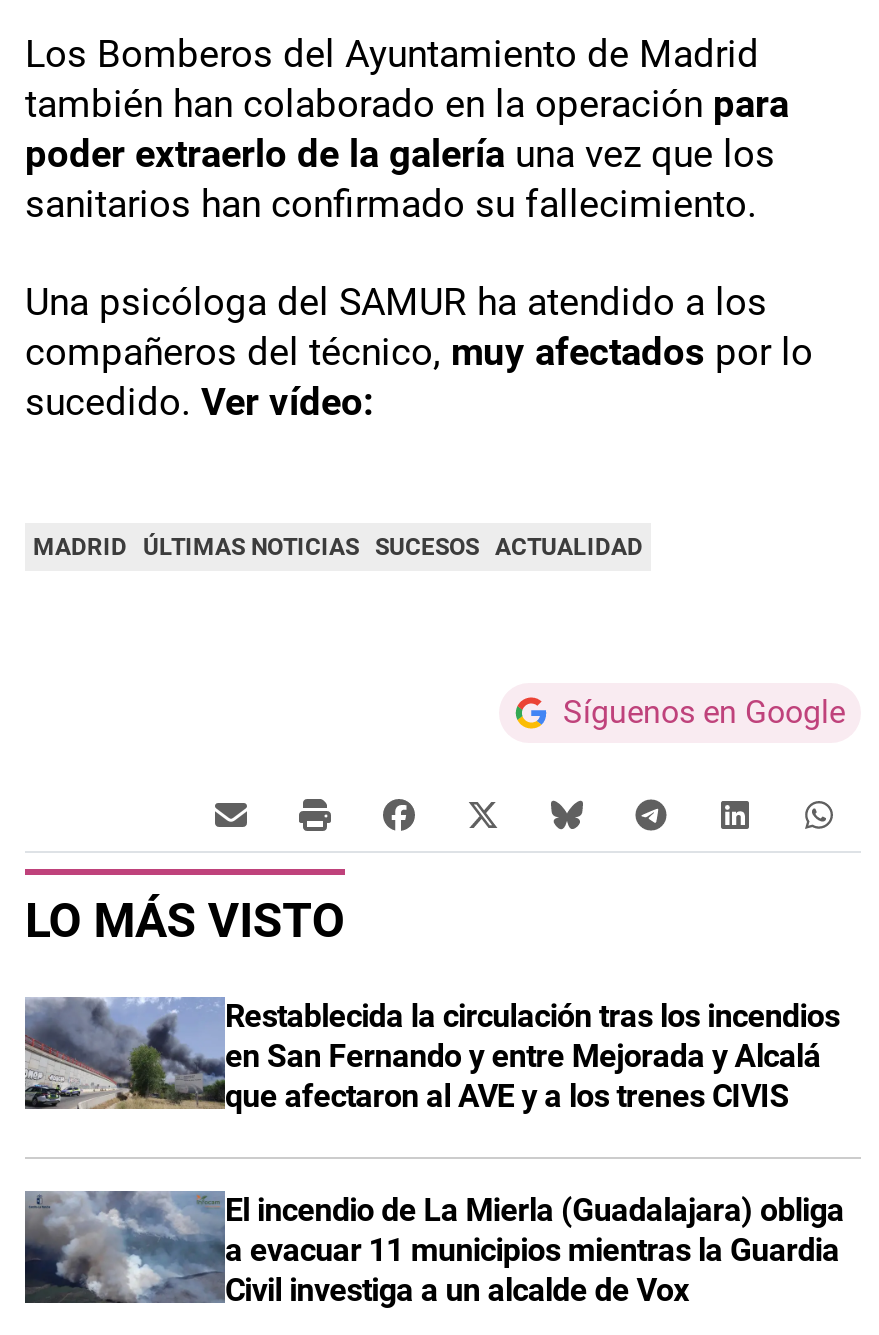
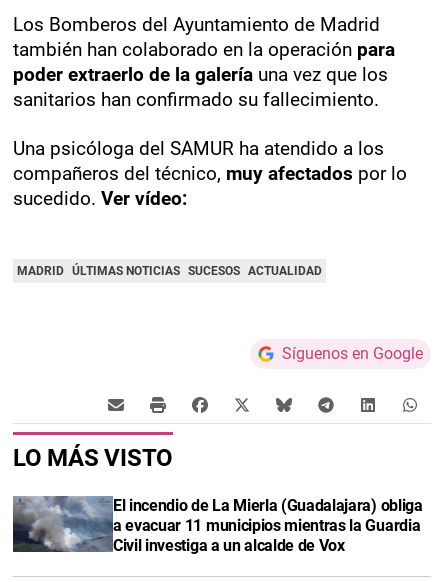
[23,997,840,1115] [image] | Restablecida la circulación tras los incendios | en San Fernando y entre Mejorada y Alcalá | que afectaron al AVE y a los trenes CIVIS -> none

